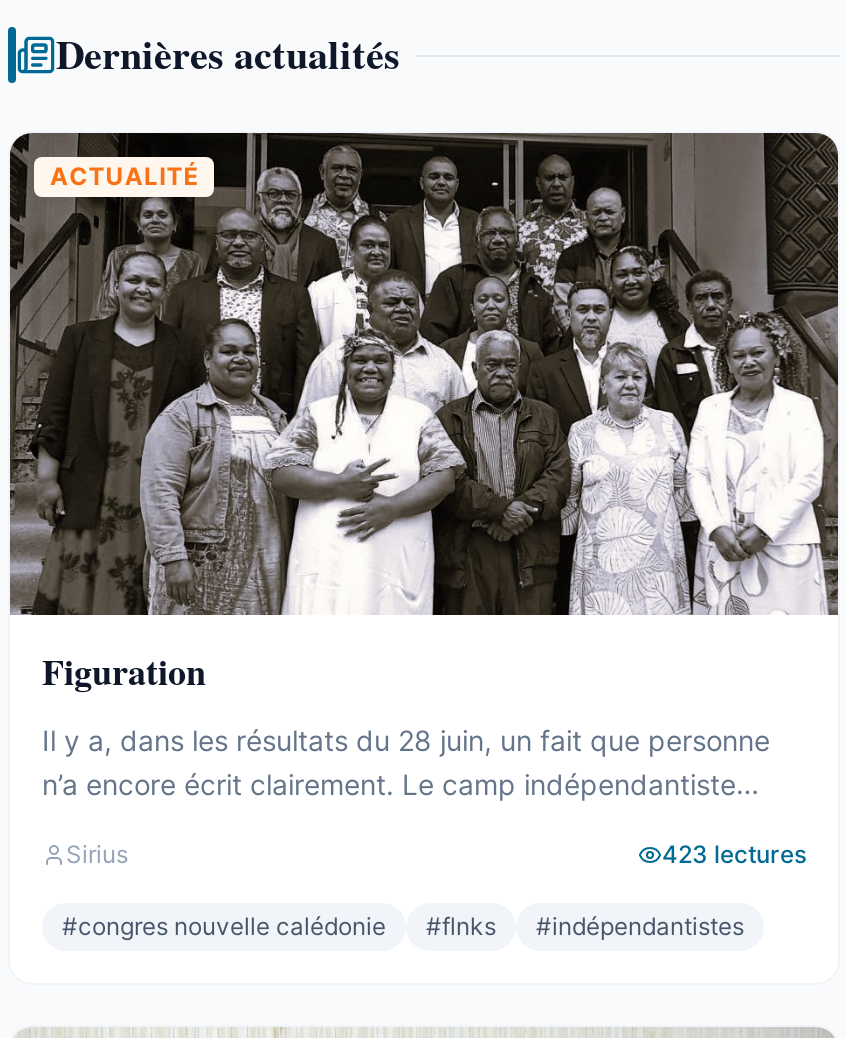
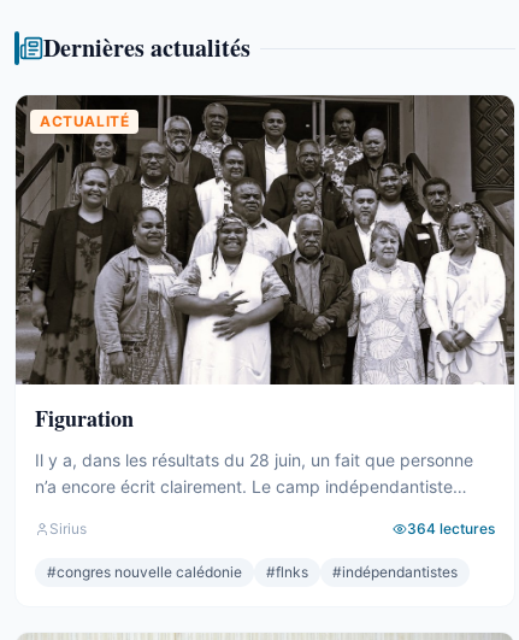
[662,839,806,869] 423 lectures -> [407,520,495,538] 364 lectures

